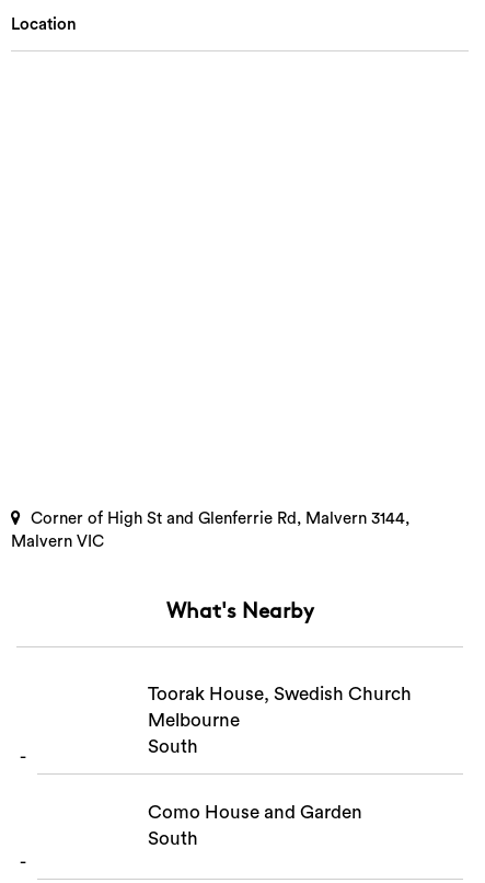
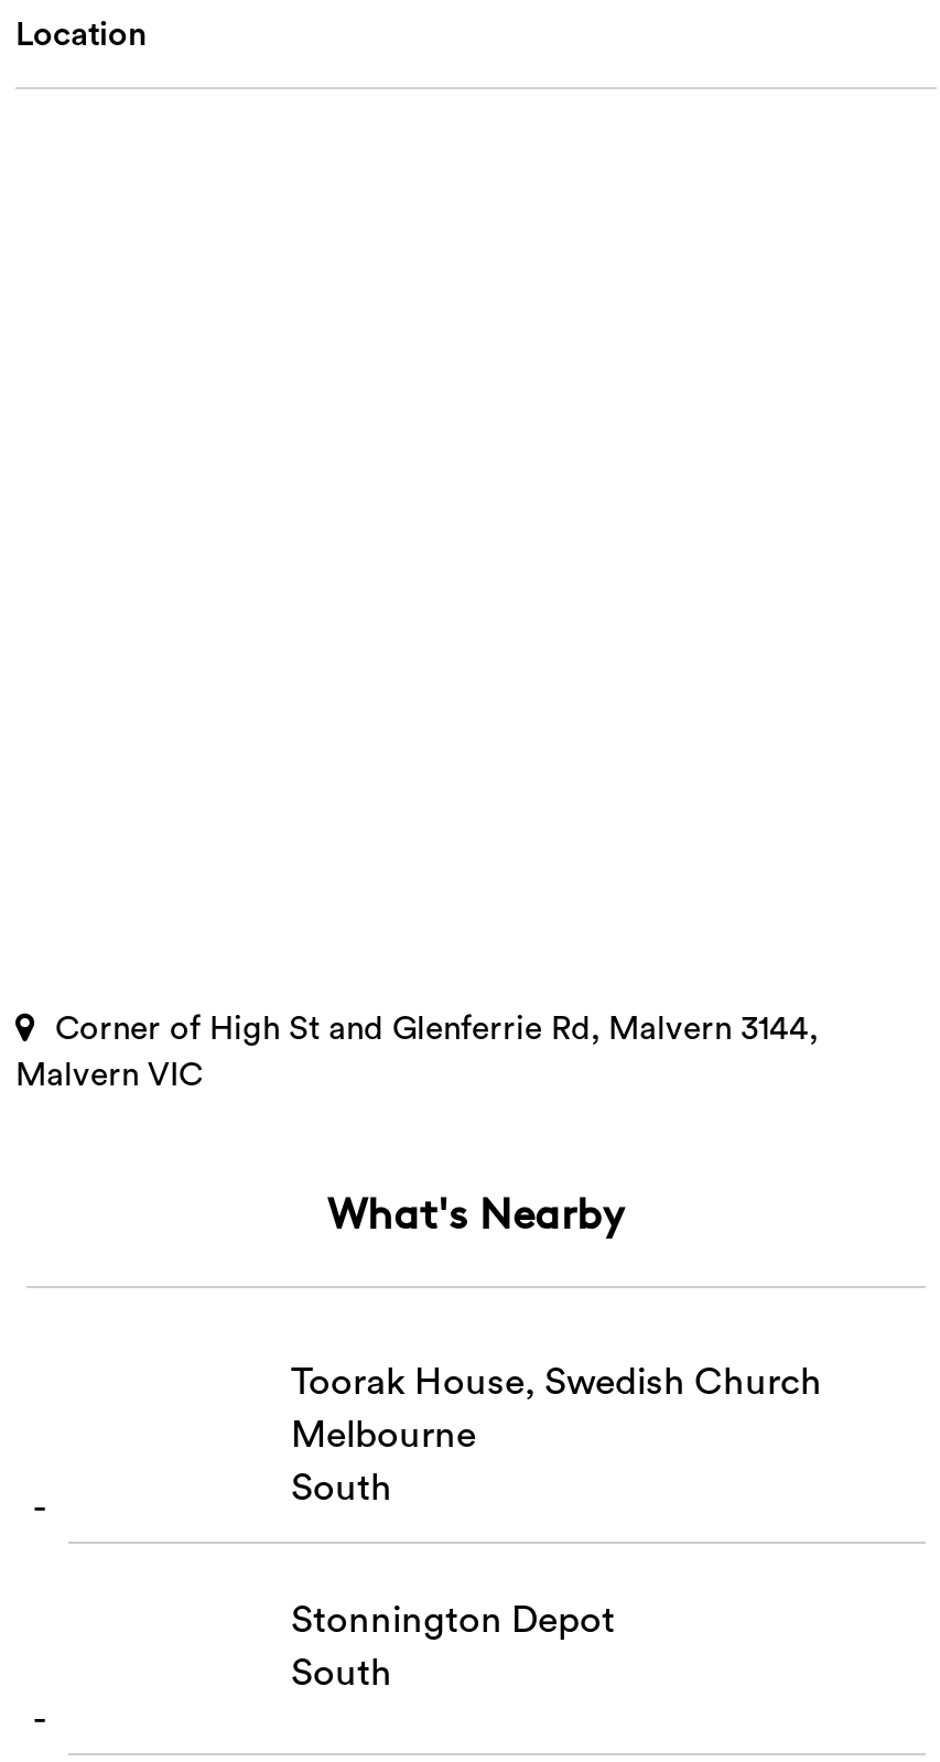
[148,803,362,822] Como House and Garden -> [291,1601,615,1639] Stonnington Depot

